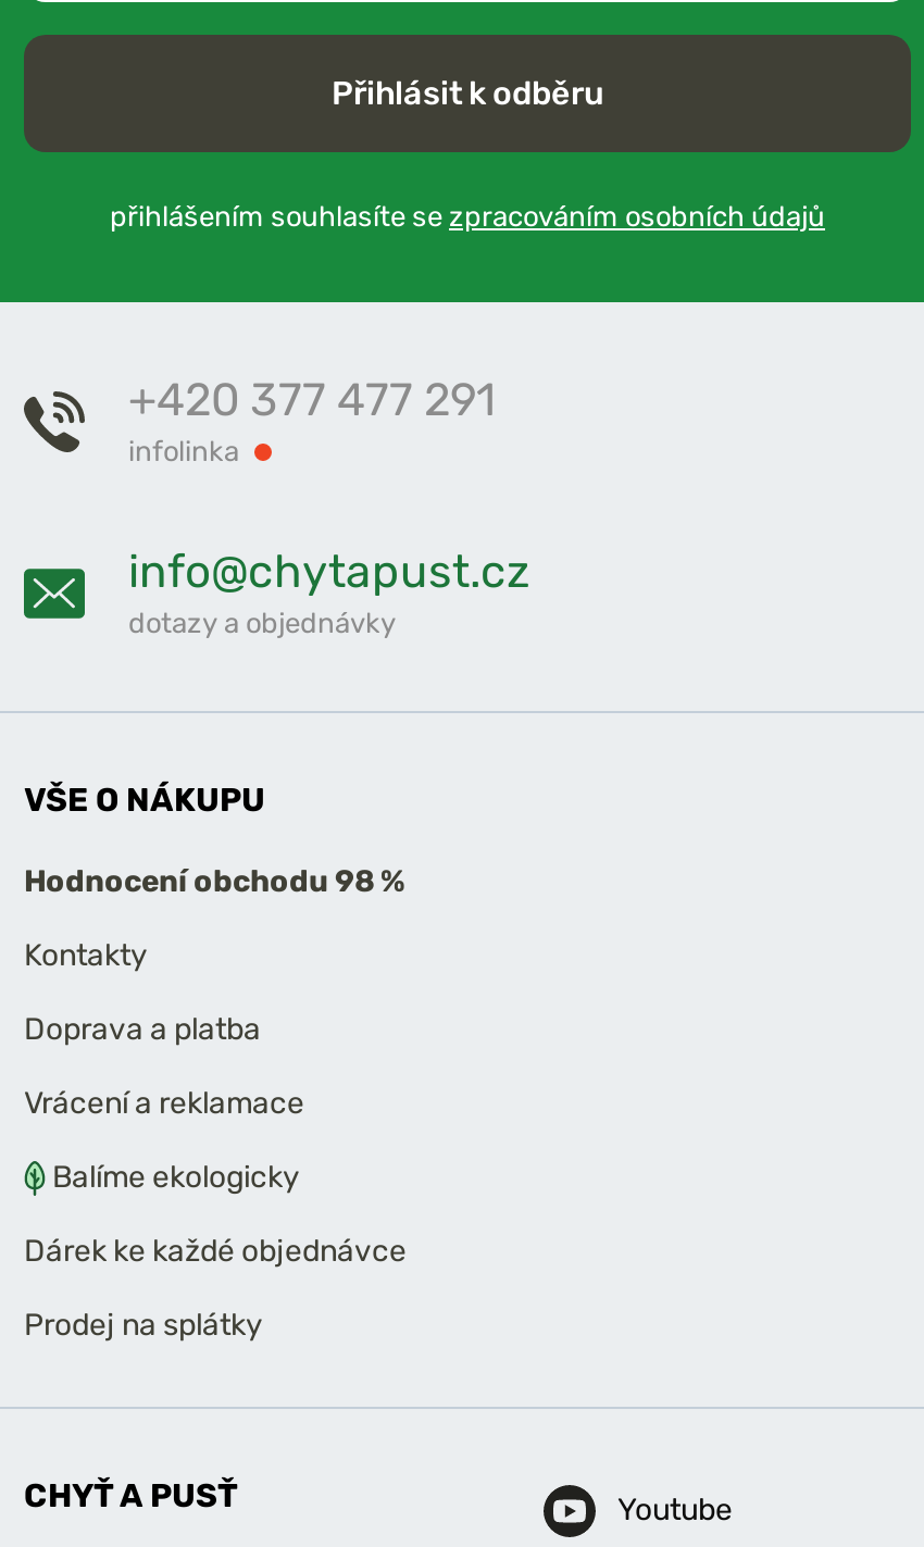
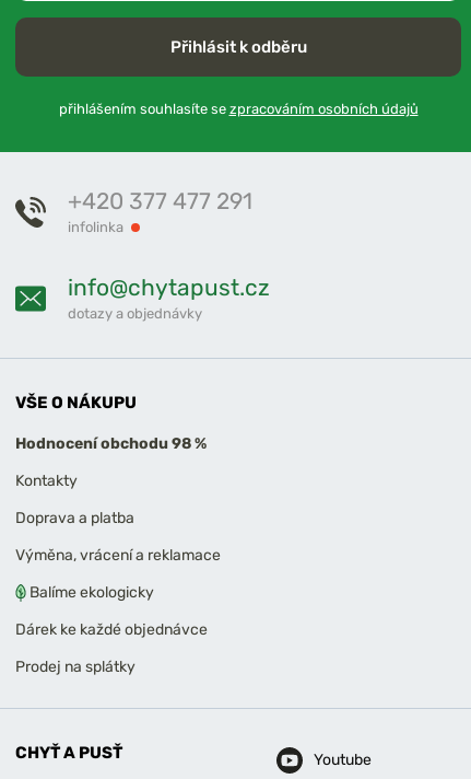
[24,1086,304,1123] Vrácení a reklamace -> [15,546,221,565] Výměna, vrácení a reklamace

